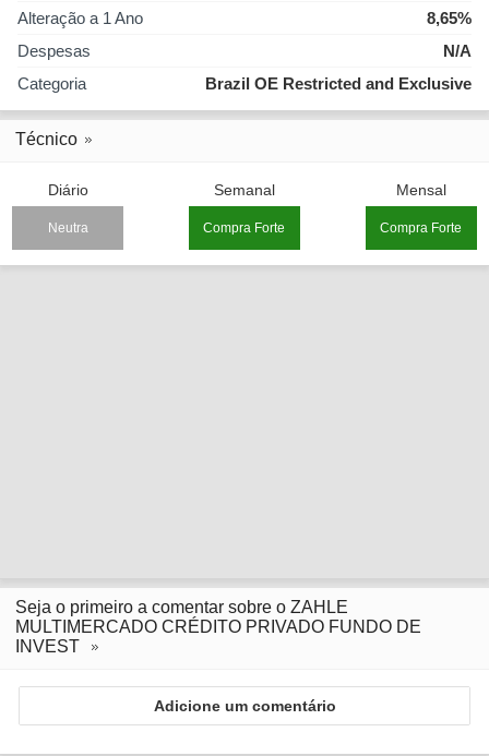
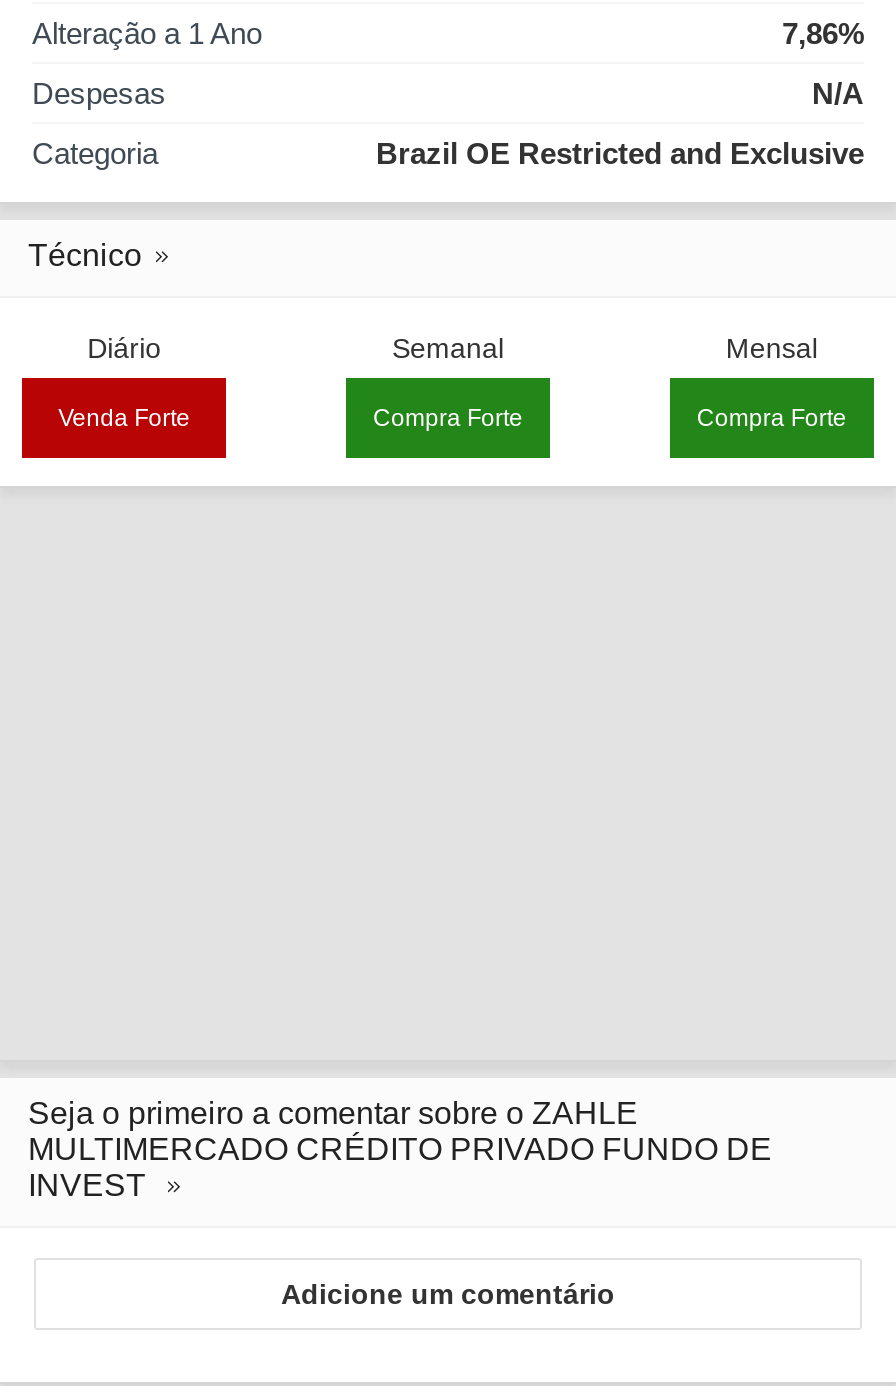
[427,9,472,27] 8,65% -> [782,16,864,50] 7,86%
[48,220,88,236] Neutra -> [58,404,190,432] Venda Forte

